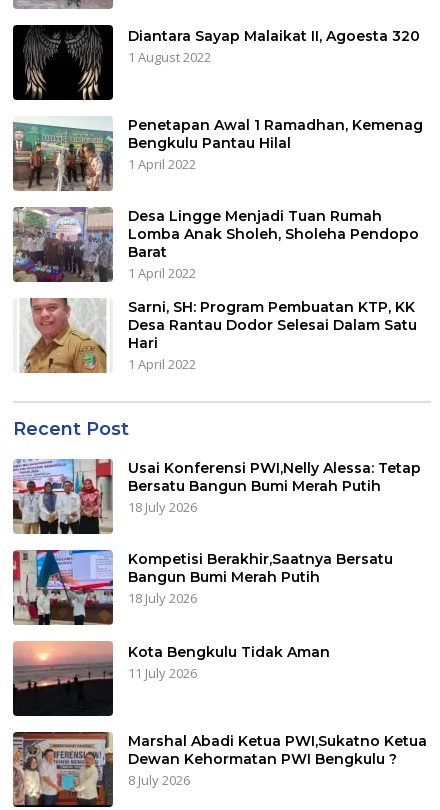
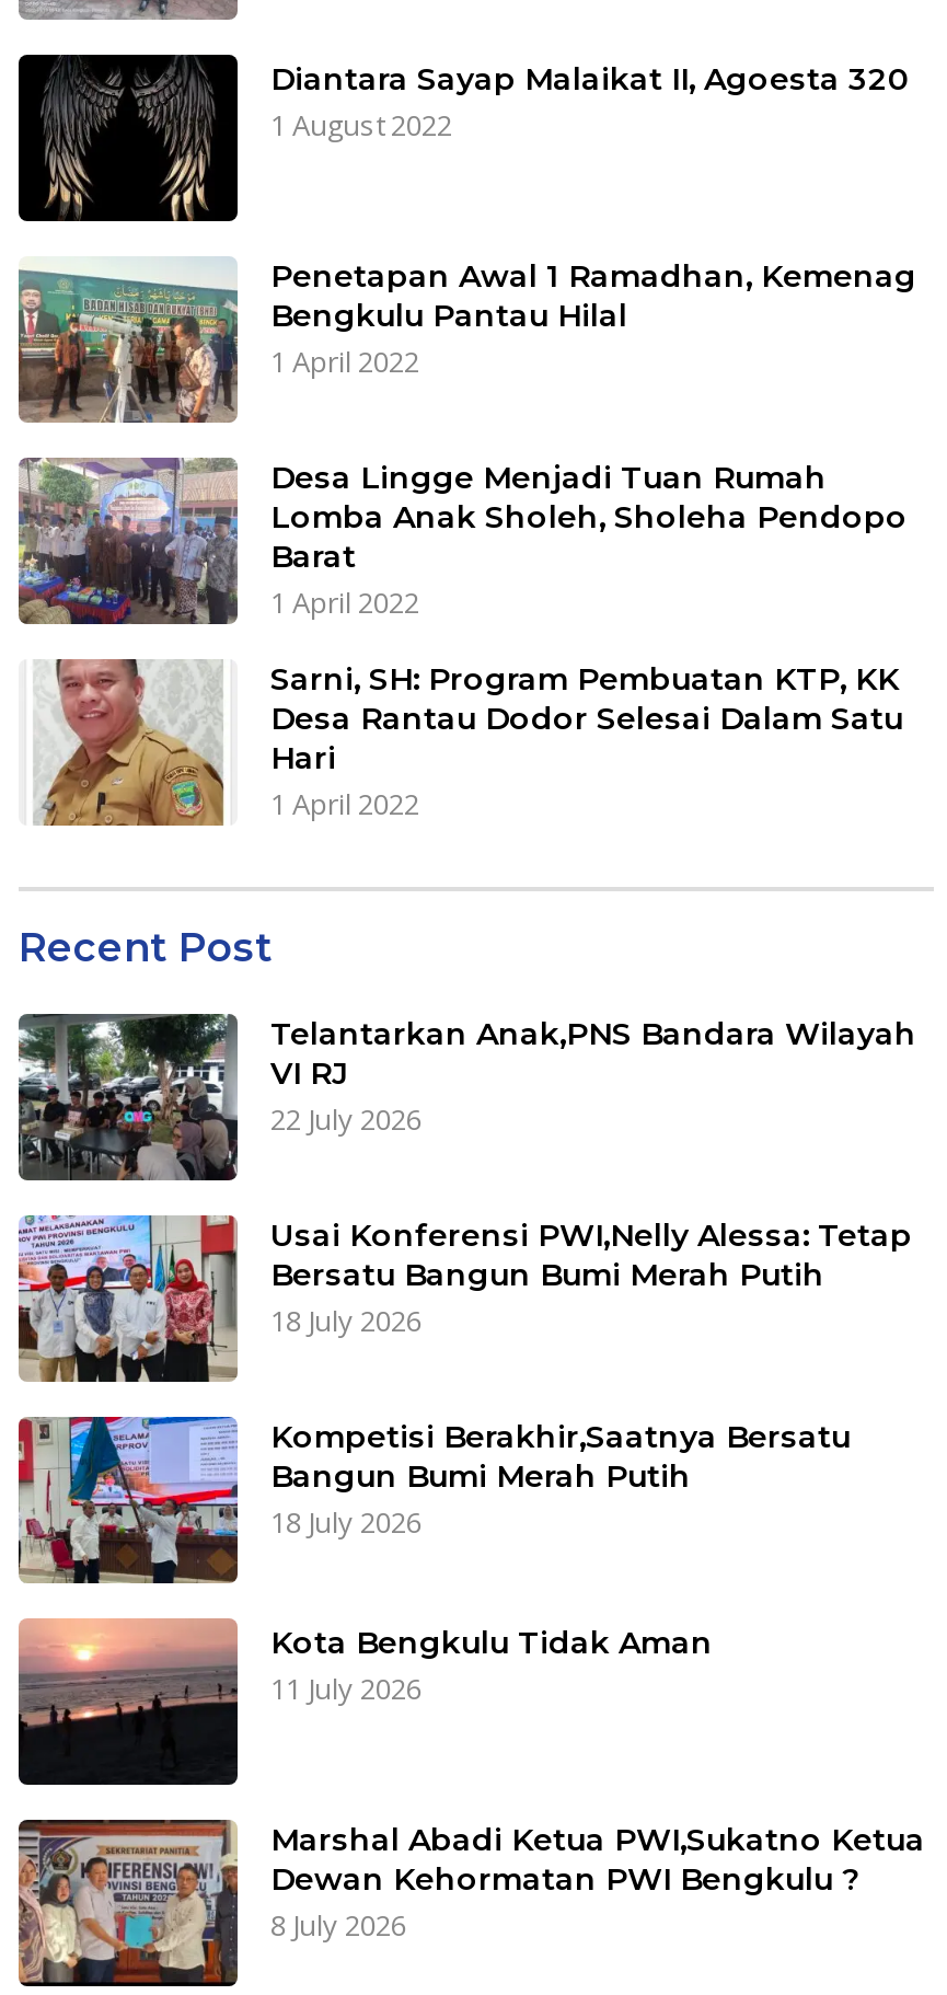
none -> [16,1012,916,1183] [image] | Telantarkan Anak,PNS Bandara Wilayah | VI RJ | 22 July 2026

